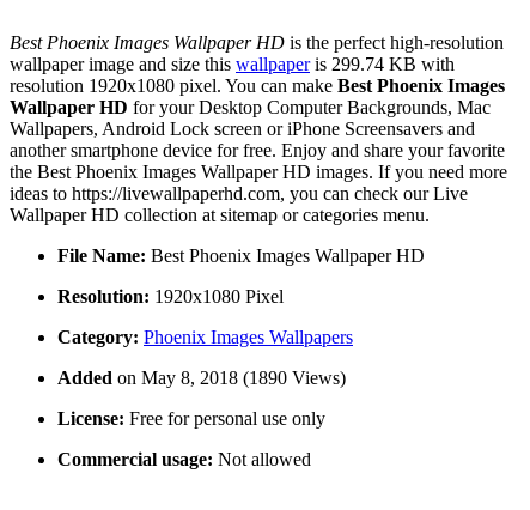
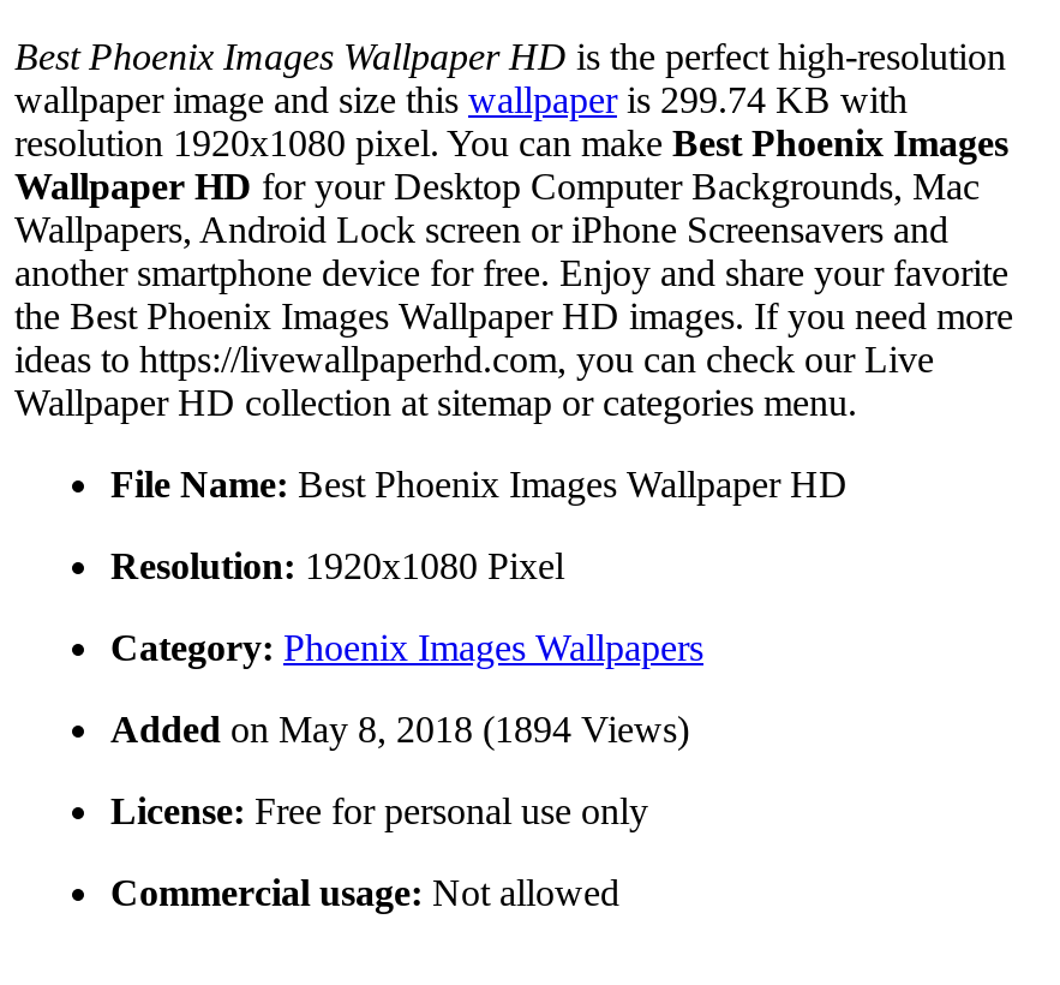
[57,368,346,388] Added on May 8, 2018 (1890 Views) -> [110,710,689,751] Added on May 8, 2018 (1894 Views)

